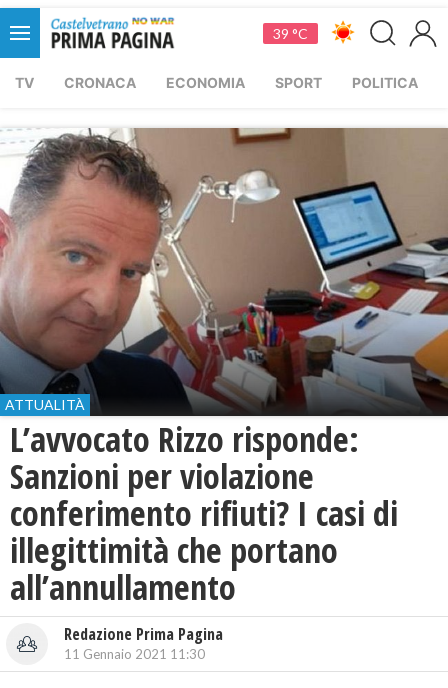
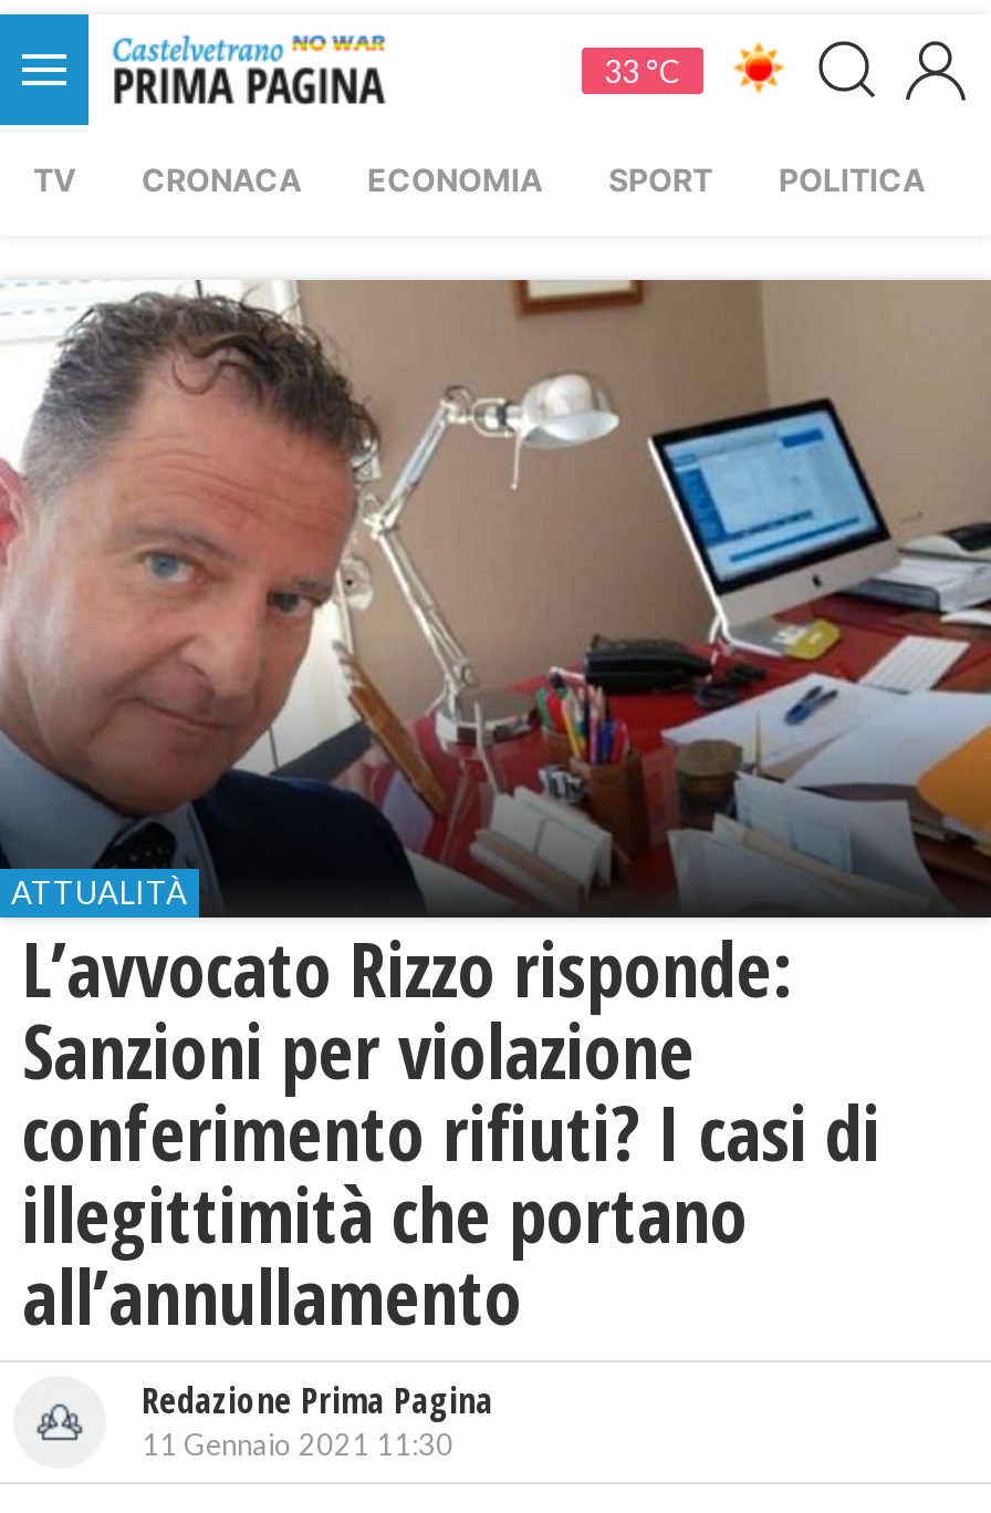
[273,24,308,41] 39 °C -> [604,51,681,89] 33 °C

